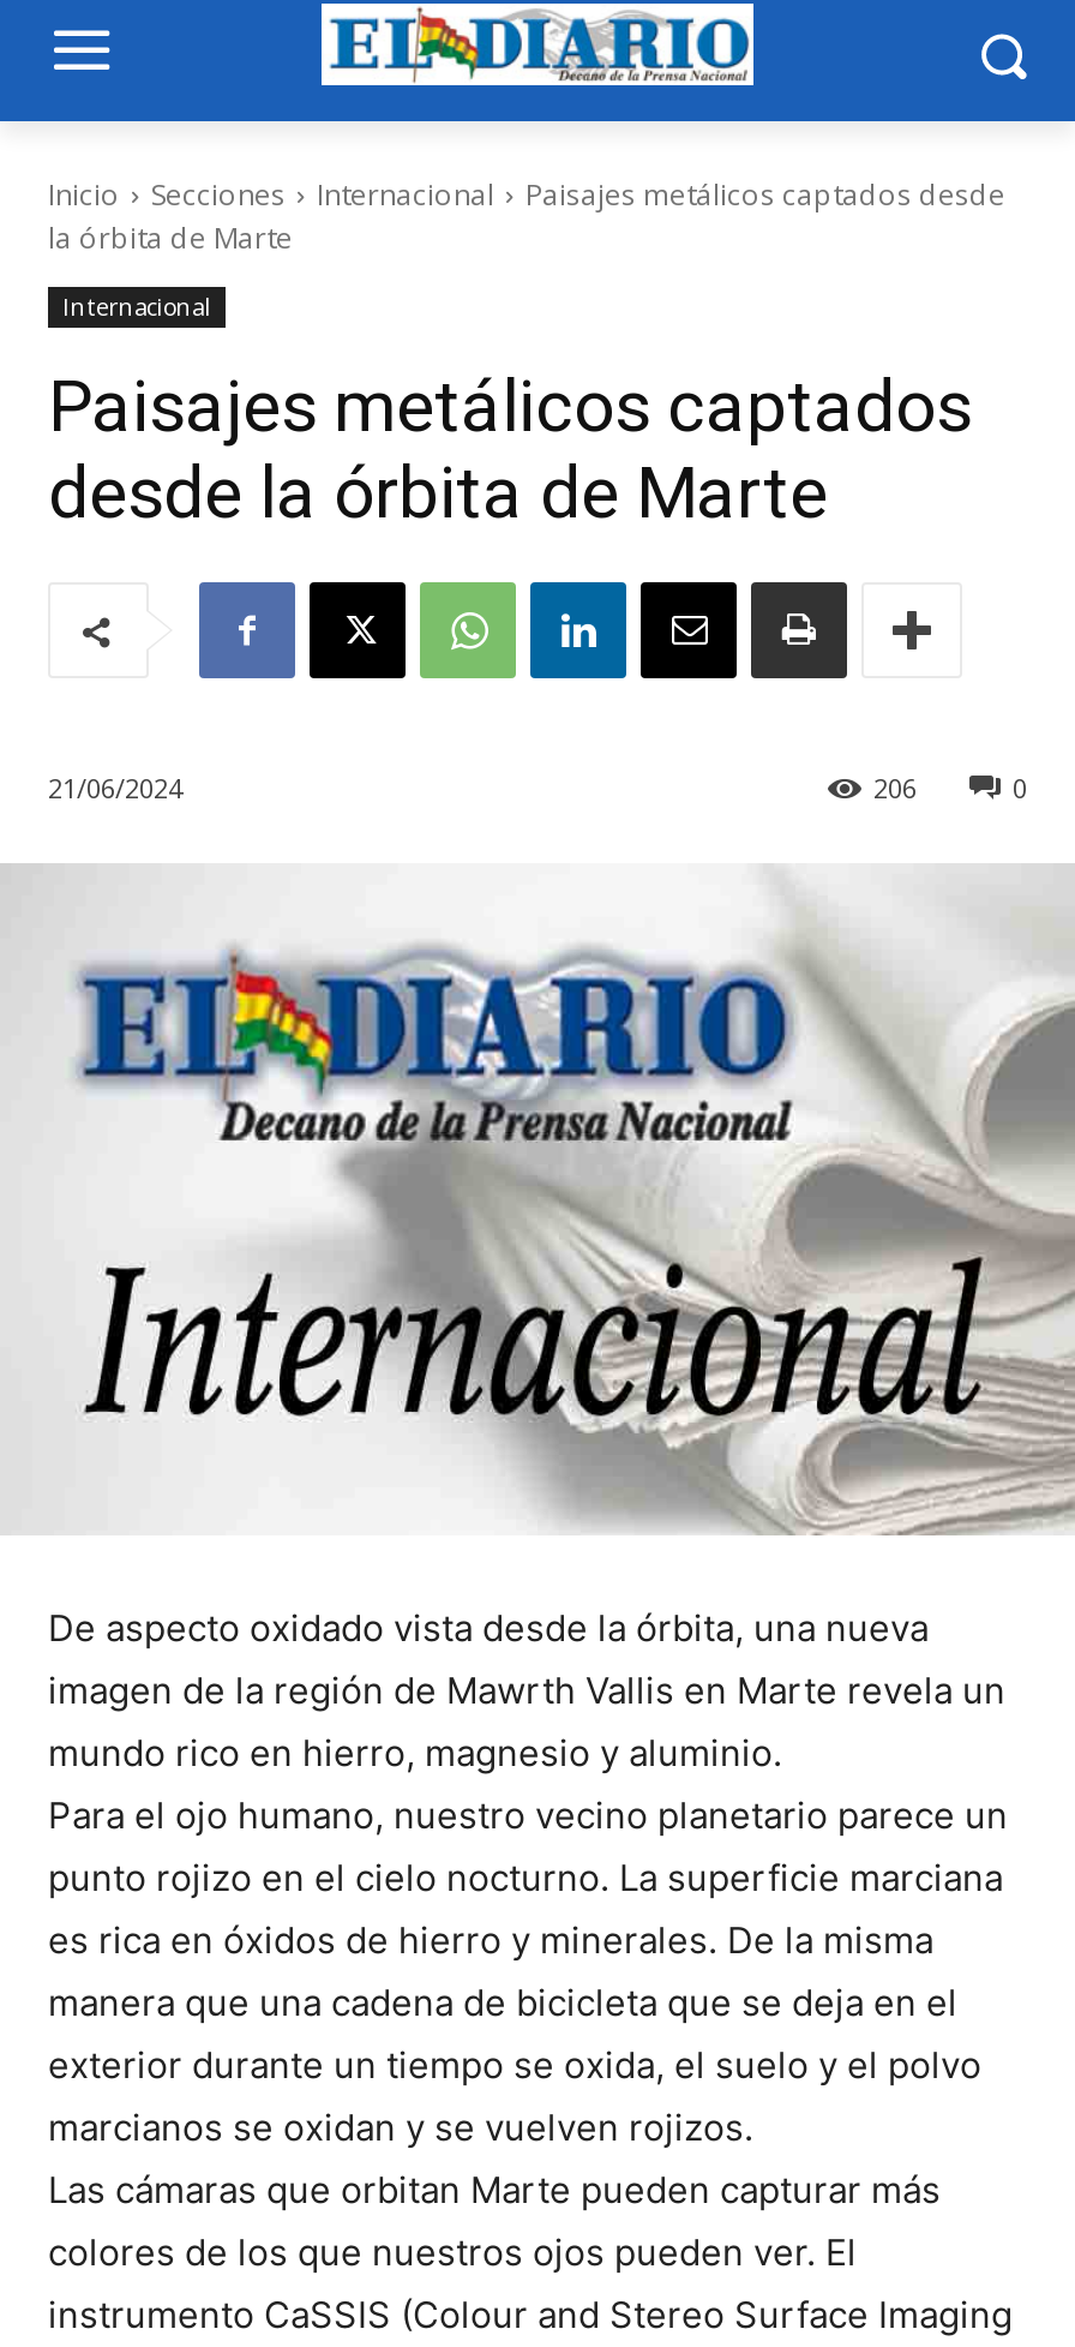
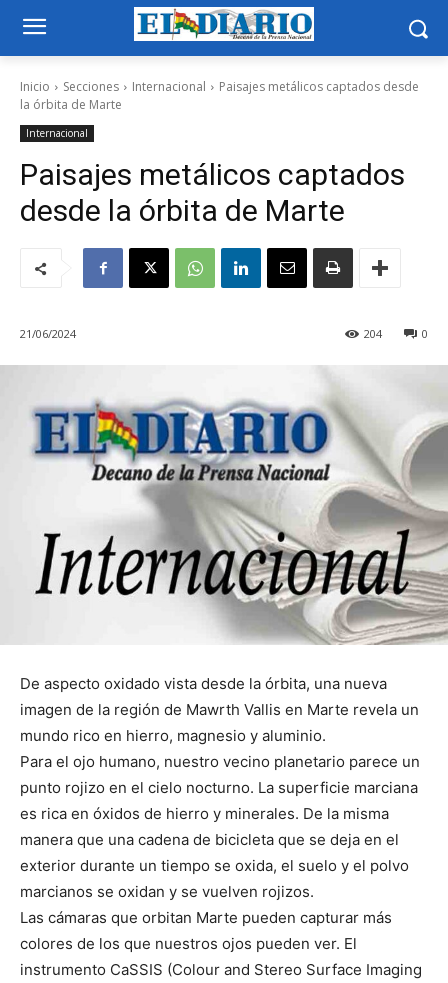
[873,770,917,806] 206 -> [364,326,382,341] 204

